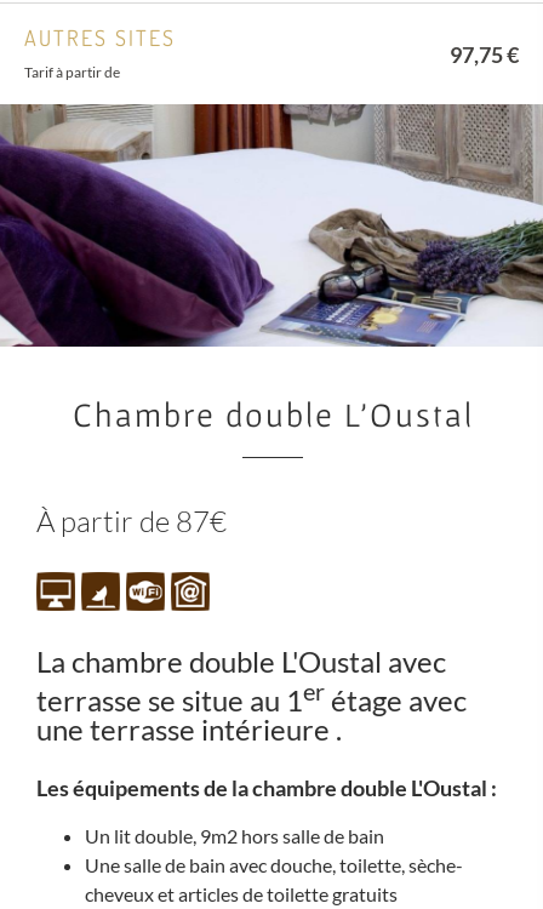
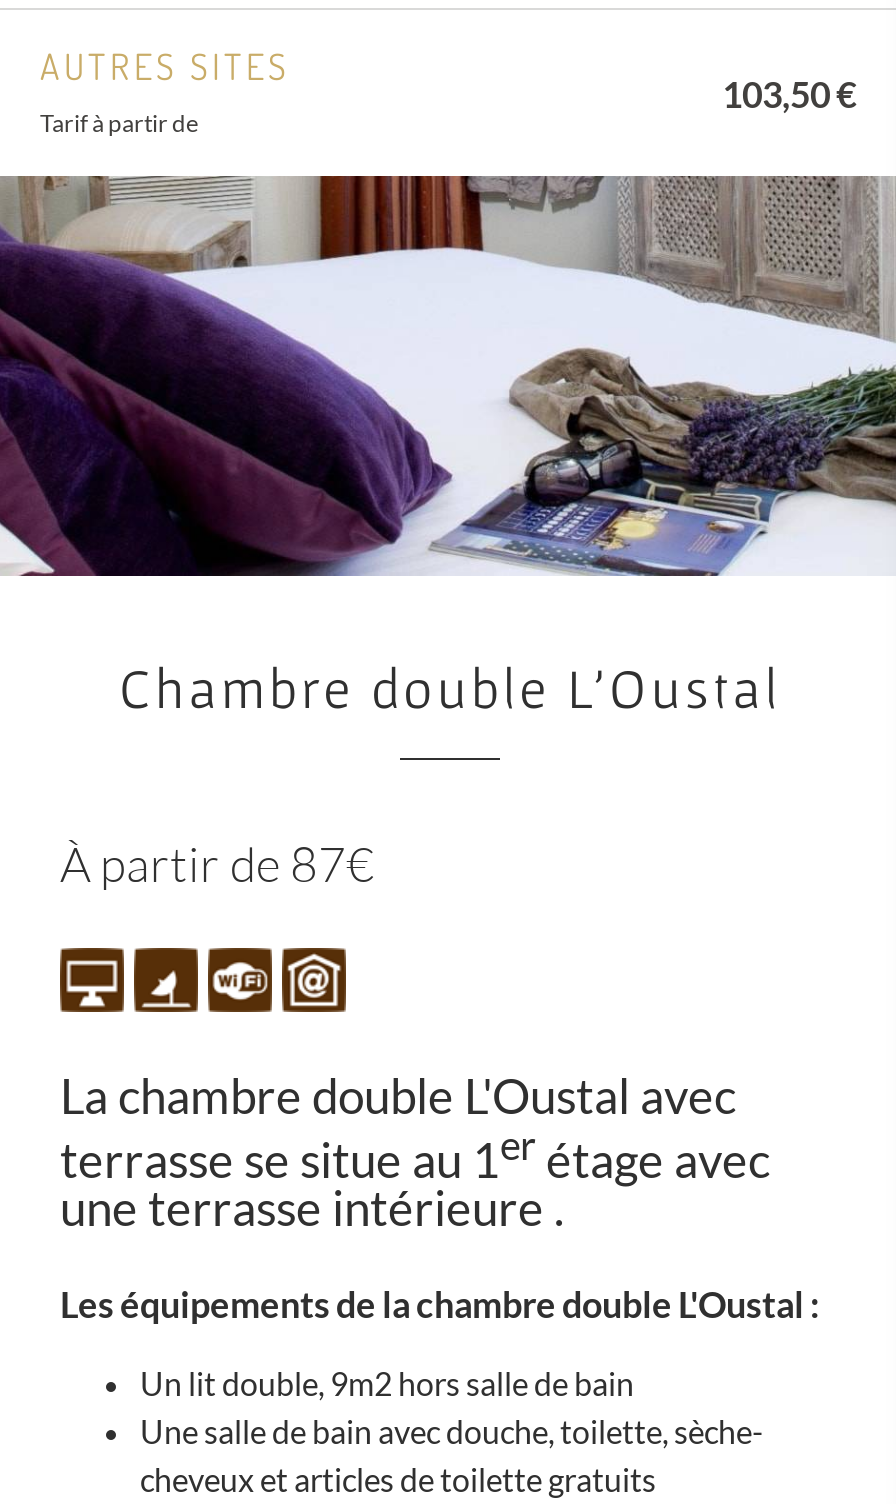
[450,41,519,67] 97,75 € -> [722,71,856,115] 103,50 €

